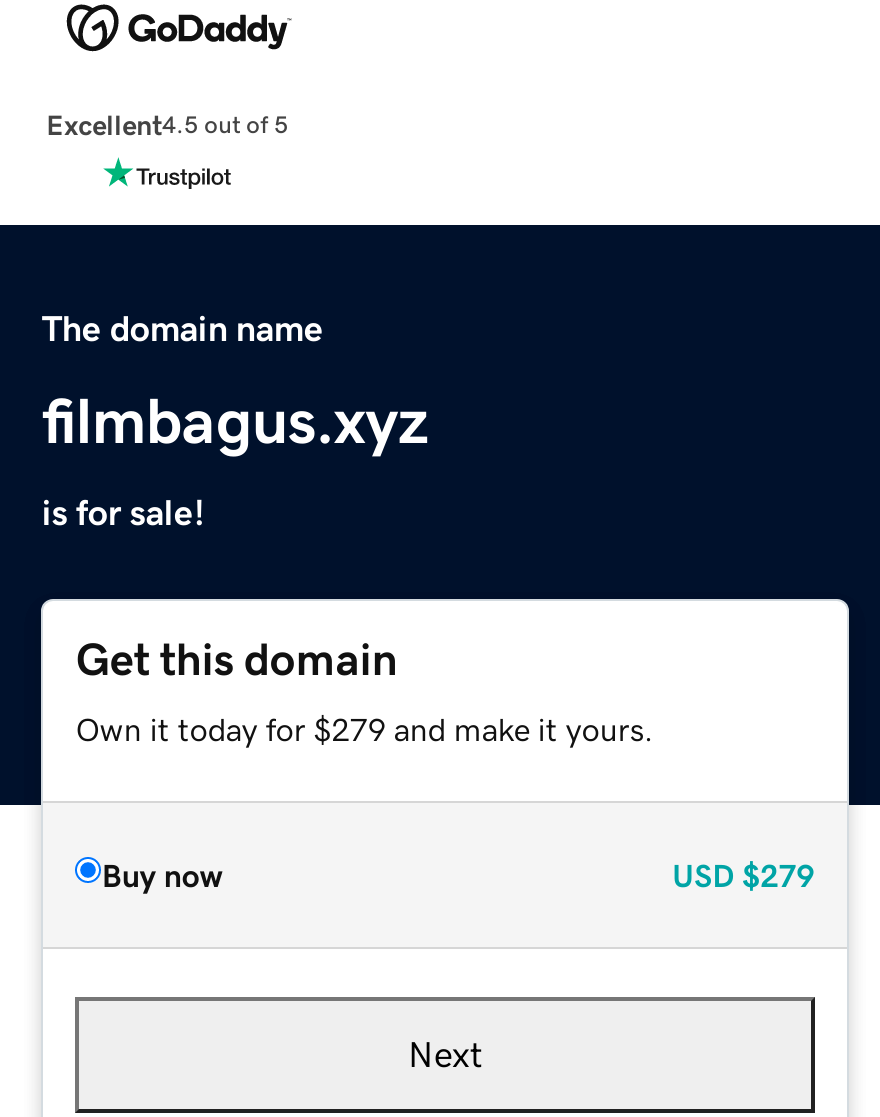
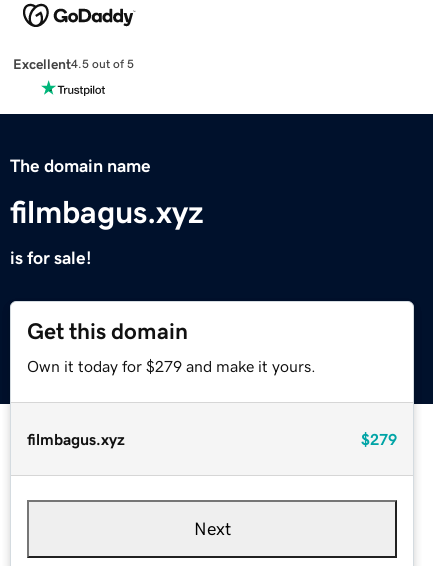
[102,858,814,890] Buy now | USD $279 -> [27,431,397,447] filmbagus.xyz | $279

